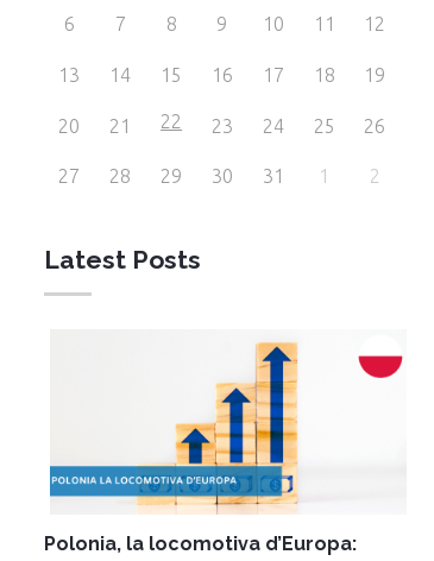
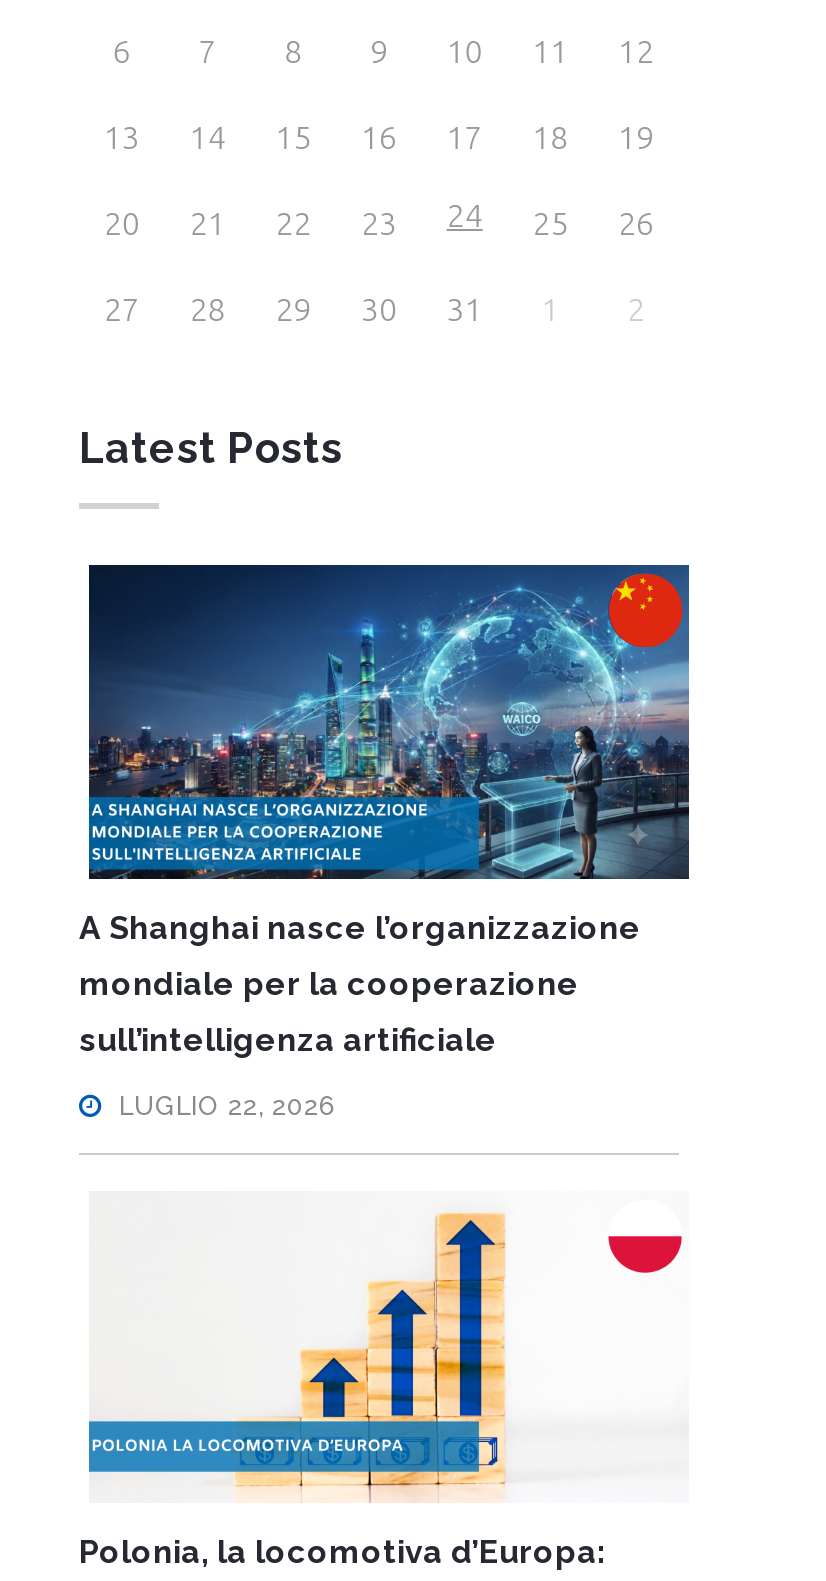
none -> [79,563,691,1120] [image] | A Shanghai nasce l’organizzazione | mondiale per la cooperazione | sull’intelligenza artificiale | LUGLIO 22, 2026

